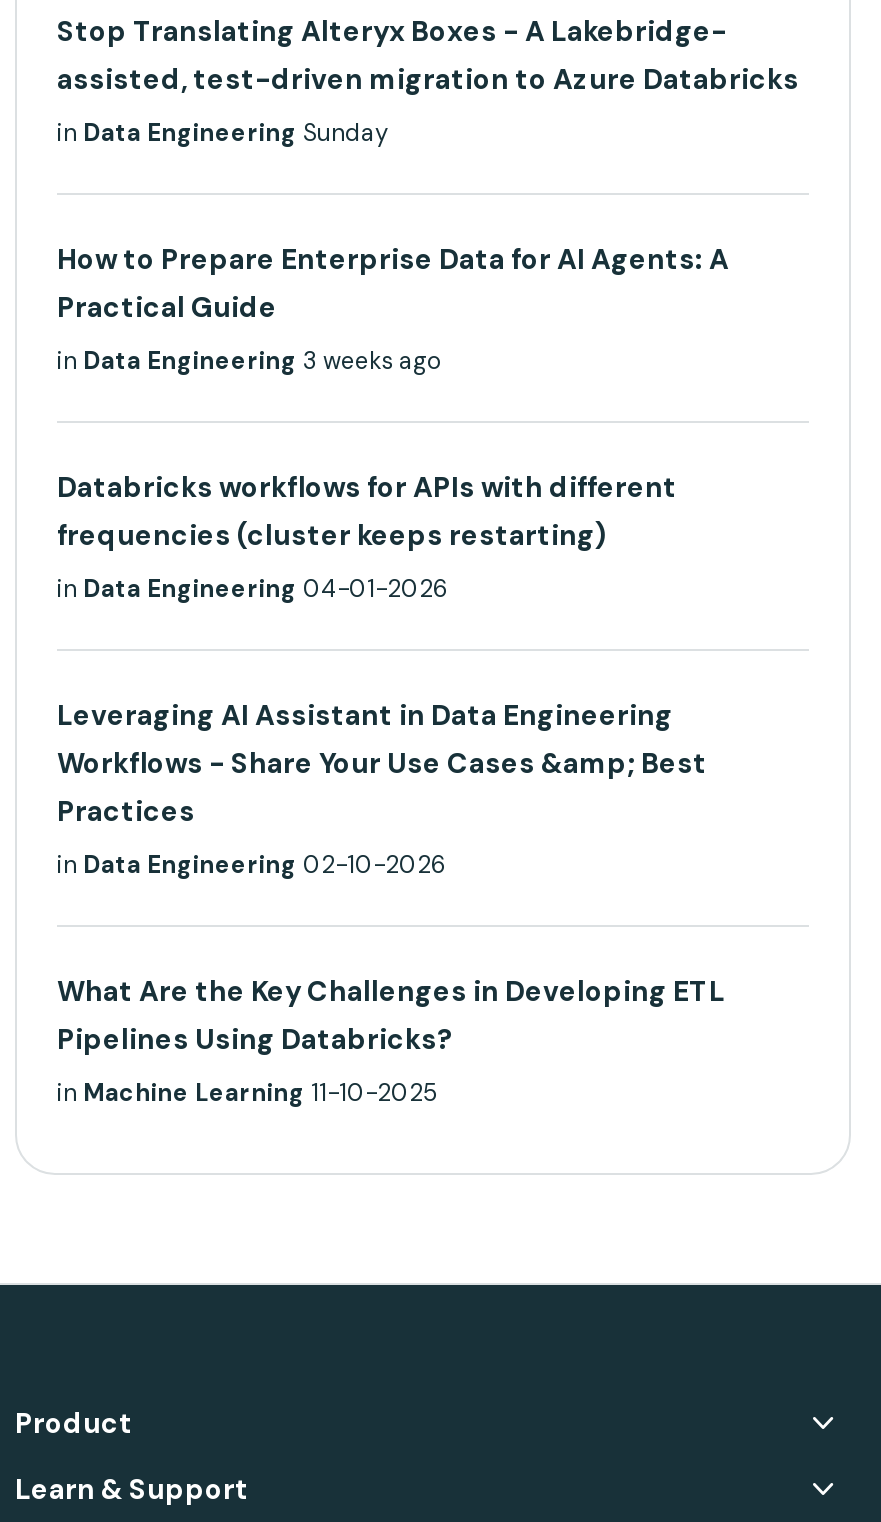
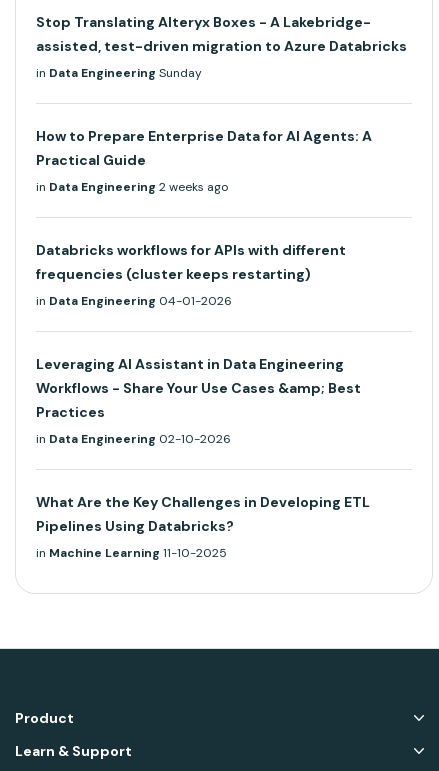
[57,345,441,377] in Data Engineering 3 weeks ago -> [36,179,228,195] in Data Engineering 2 weeks ago

